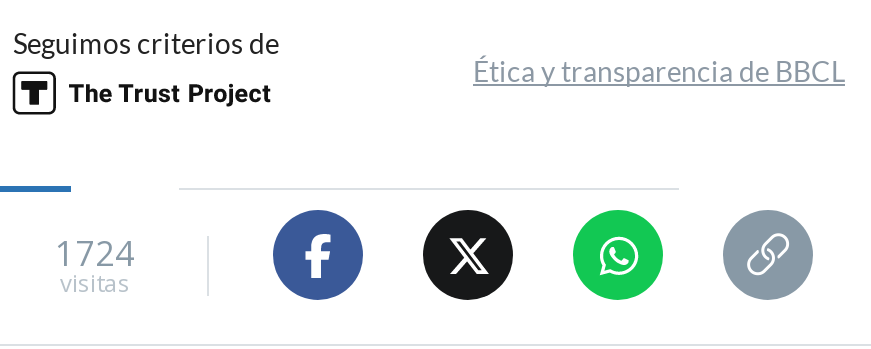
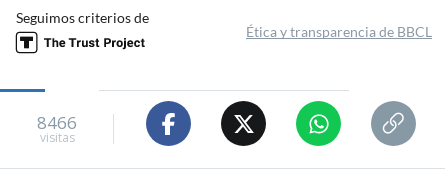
[55,229,135,275] 1724 -> [37,111,77,134] 8466

